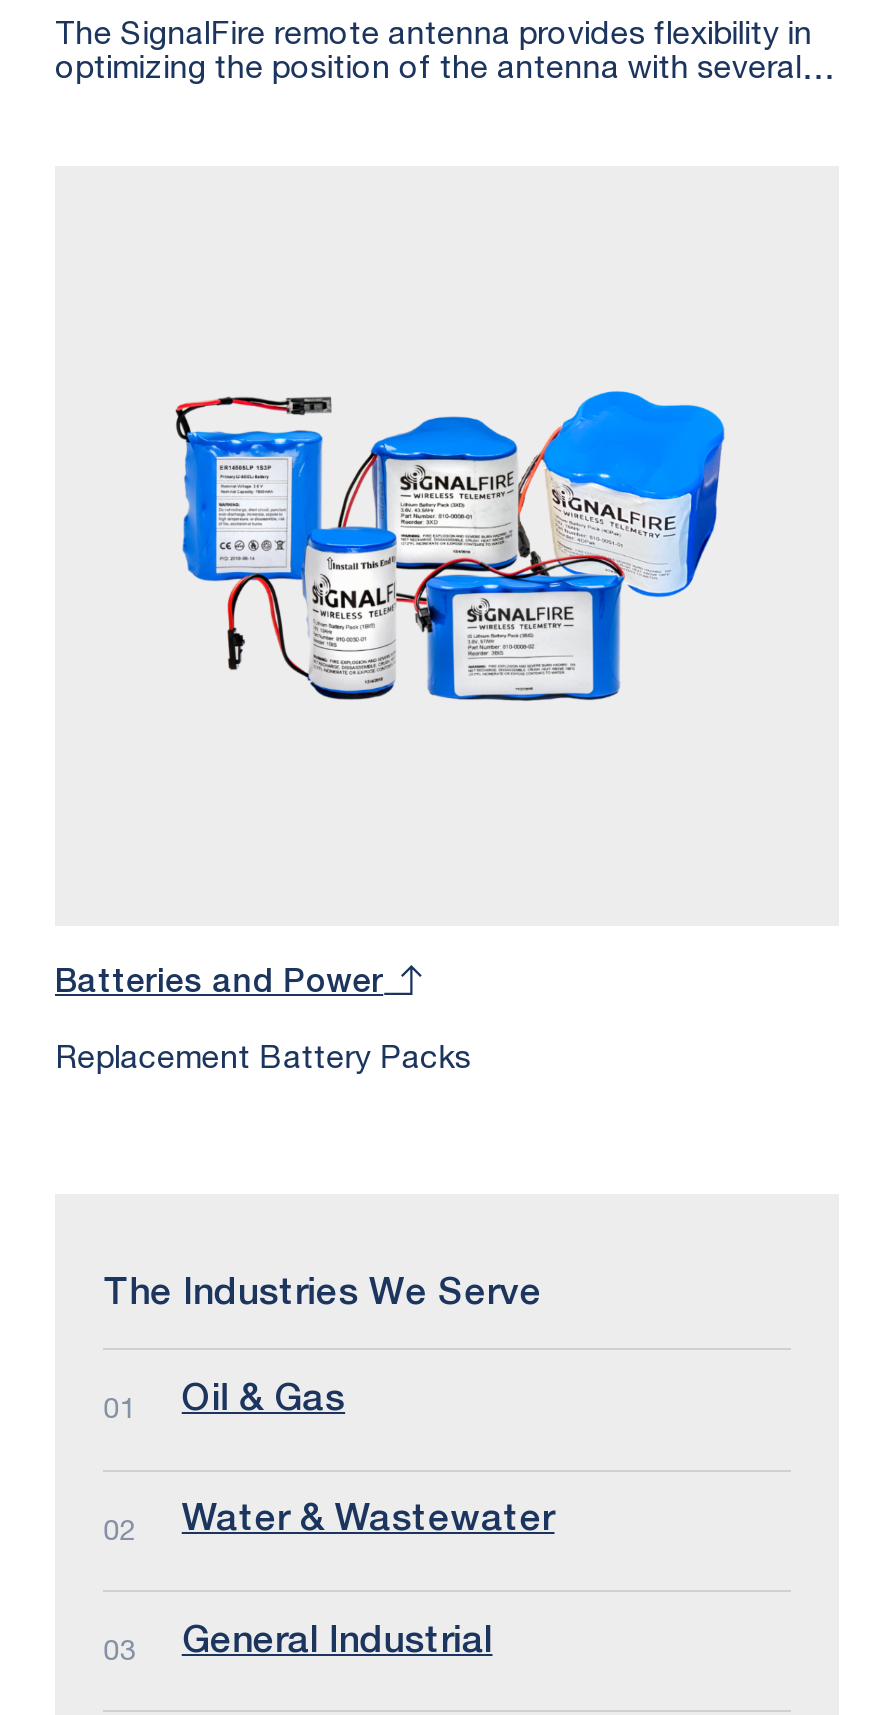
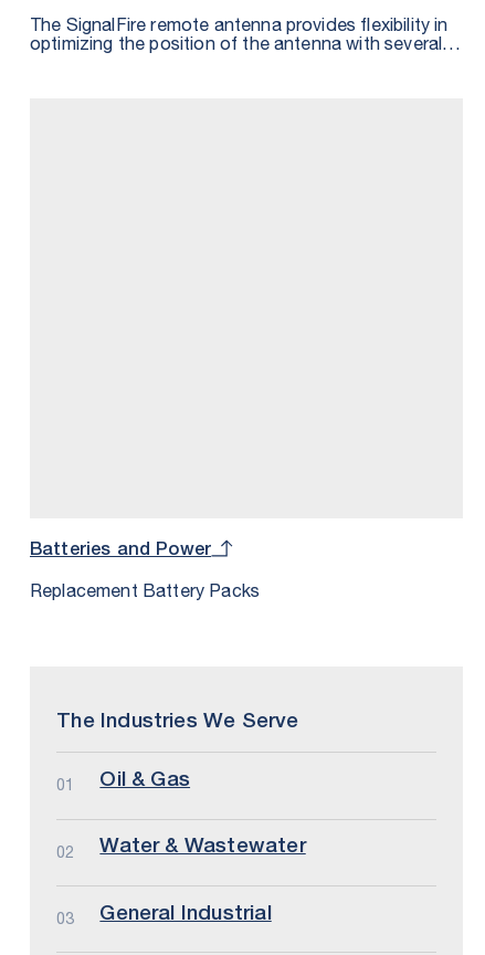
[175,390,727,702] [image] -> none

